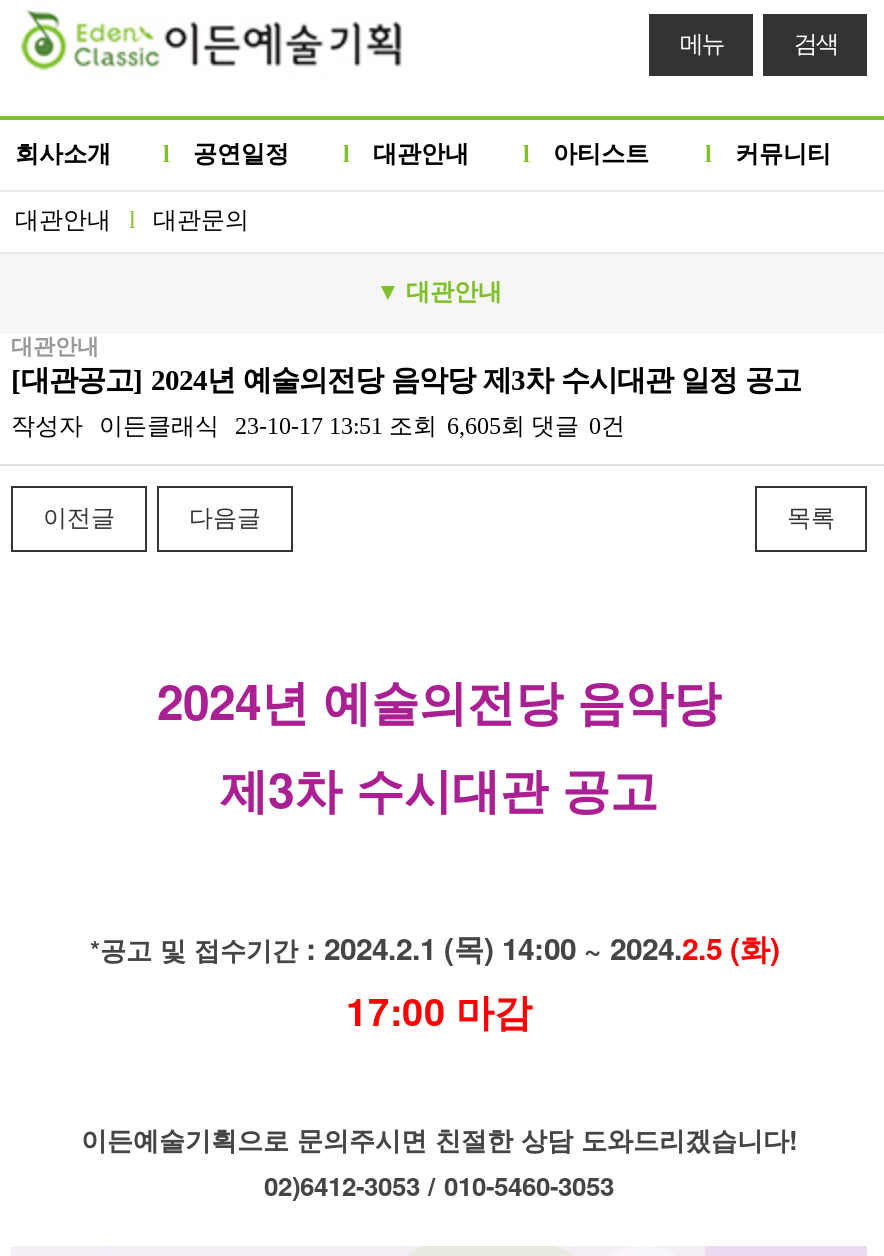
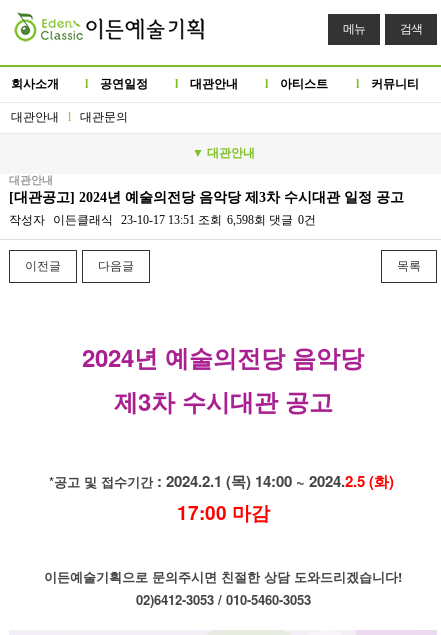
[11,412,625,440] 작성자 이든클래식 23-10-17 13:51 조회 6,605회 댓글 0건 -> [9,213,316,227] 작성자 이든클래식 23-10-17 13:51 조회 6,598회 댓글 0건

